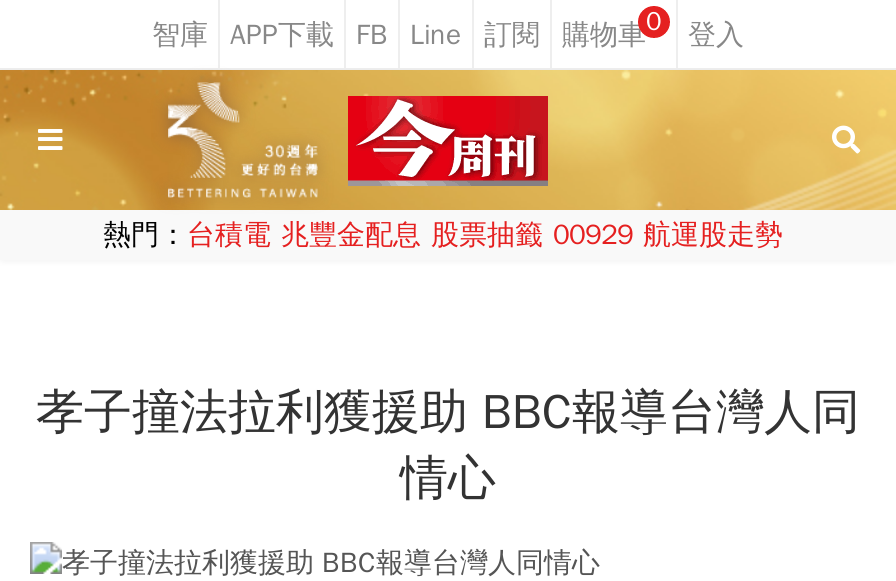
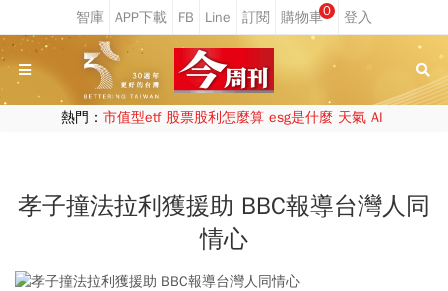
[103,218,783,252] 熱門：台積電 兆豐金配息 股票抽籤 00929 航運股走勢 -> [60,109,382,126] 熱門：市值型etf 股票股利怎麼算 esg是什麼 天氣 AI

